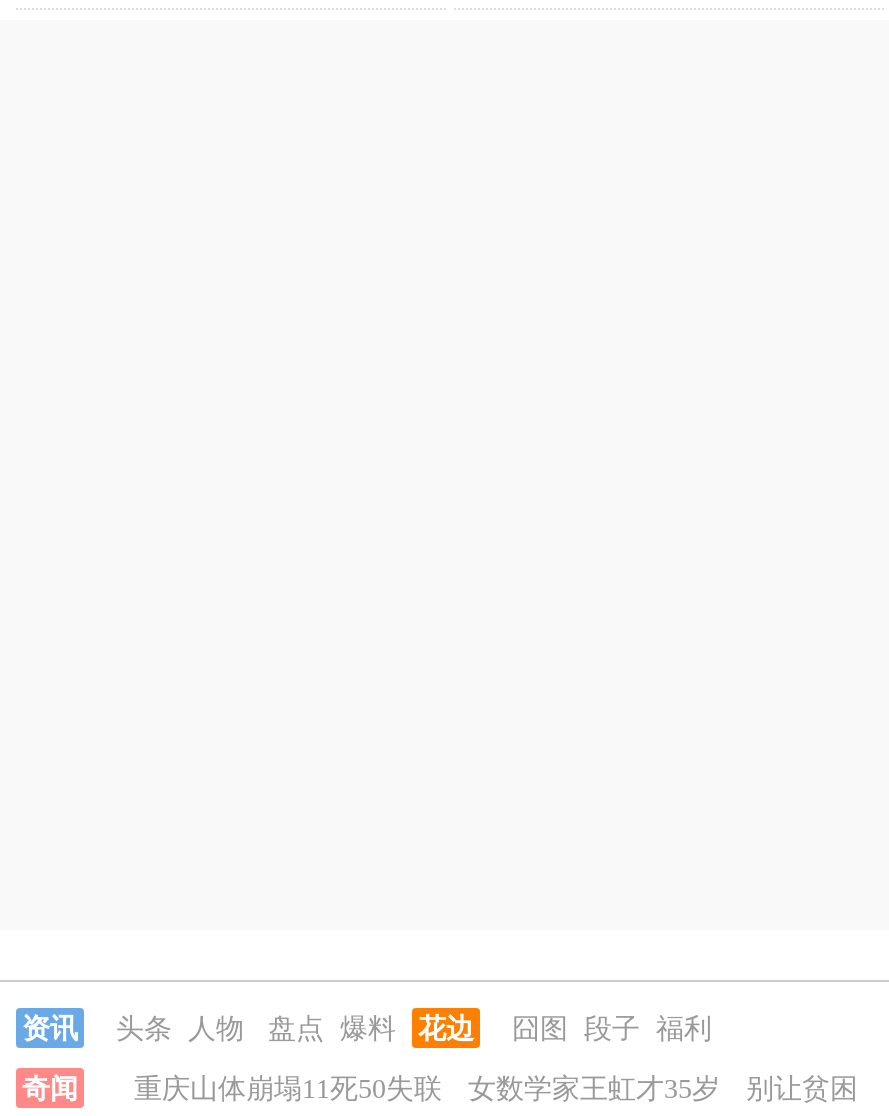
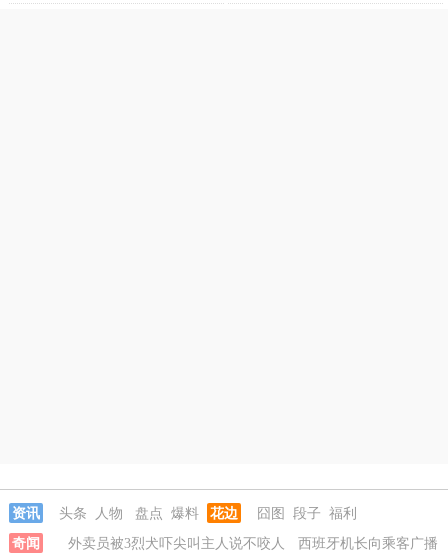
[134,1074,858,1104] 重庆山体崩塌11死50失联 | 女数学家王虹才35岁 | 别让贫困 -> [68,536,438,551] 外卖员被3烈犬吓尖叫主人说不咬人 | 西班牙机长向乘客广播

